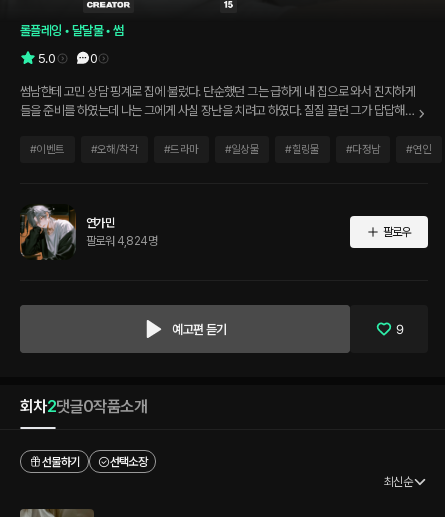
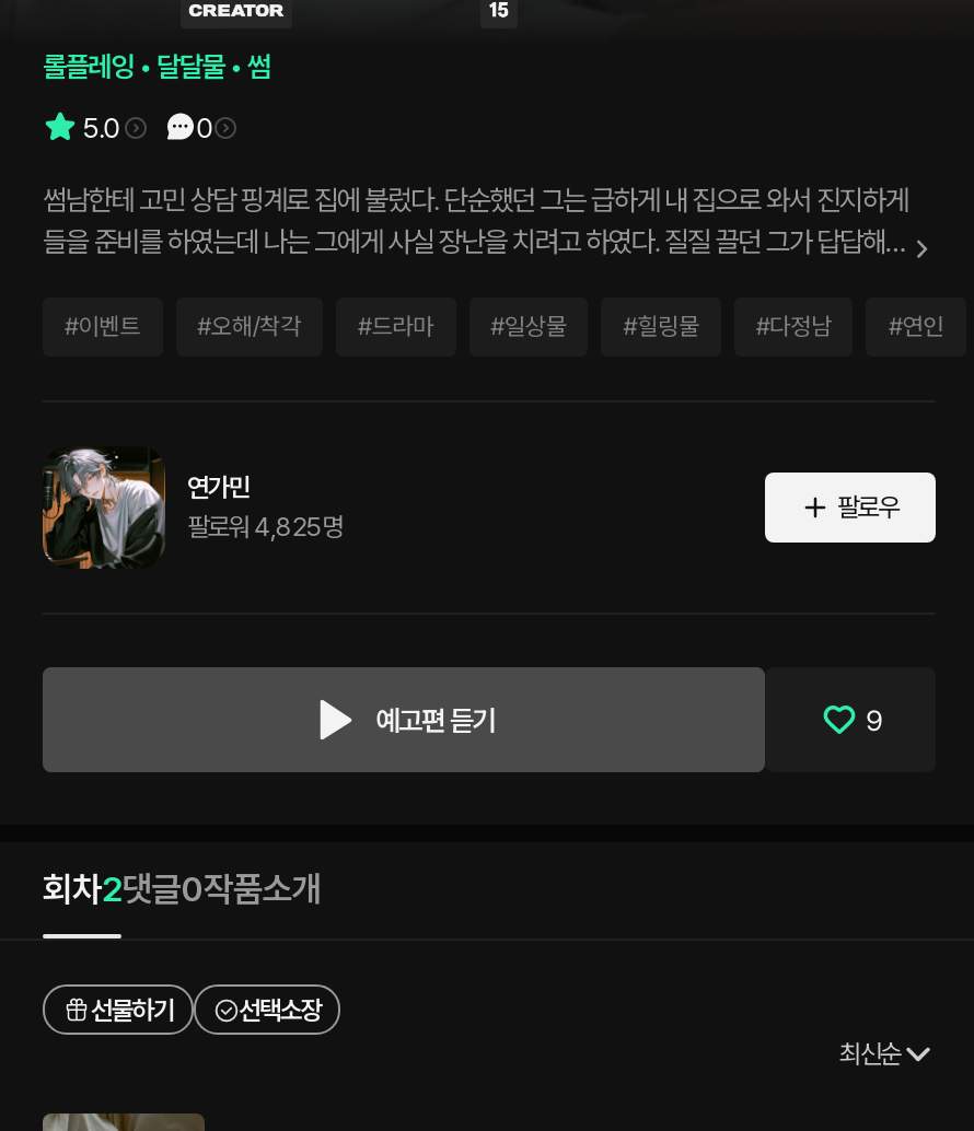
[86,234,157,248] 팔로워 4,824명 -> [187,512,343,543] 팔로워 4,825명

